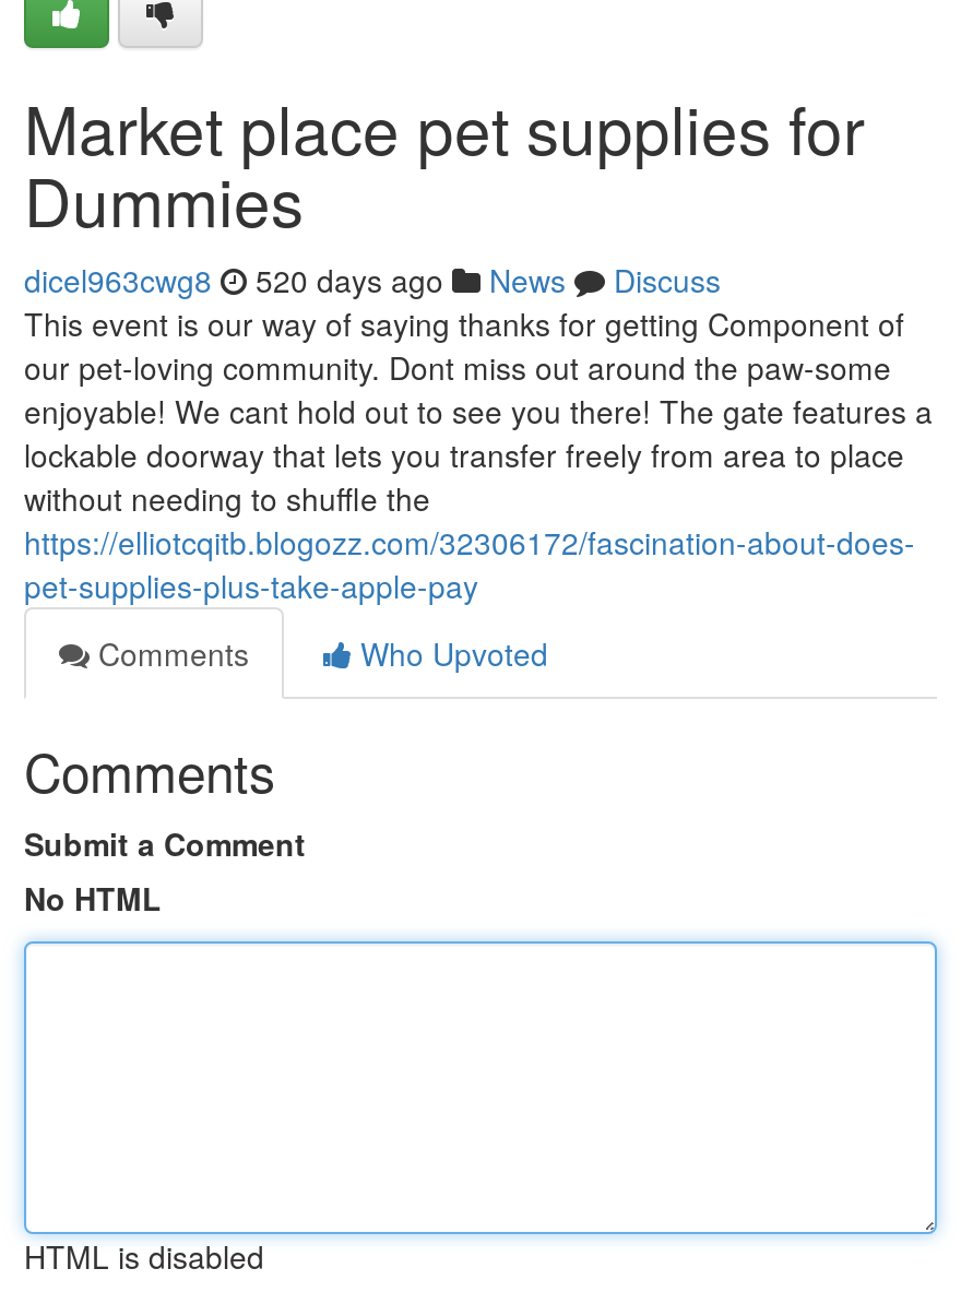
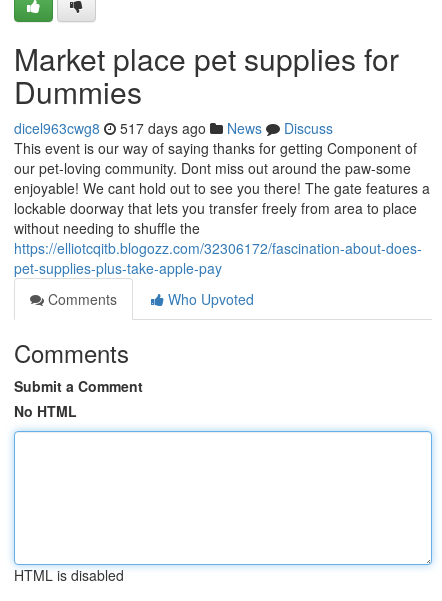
[24,258,721,301] dicel963cwg8 520 days ago News Discuss -> [14,118,333,138] dicel963cwg8 517 days ago News Discuss

